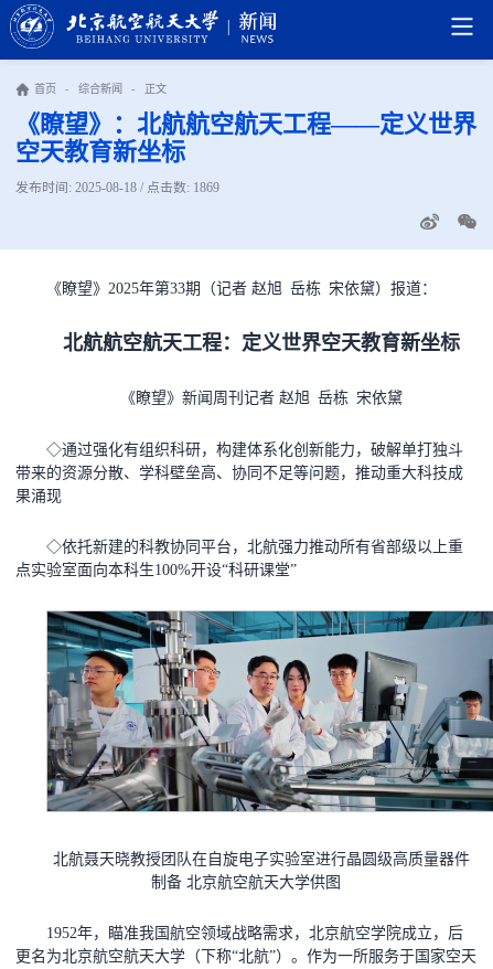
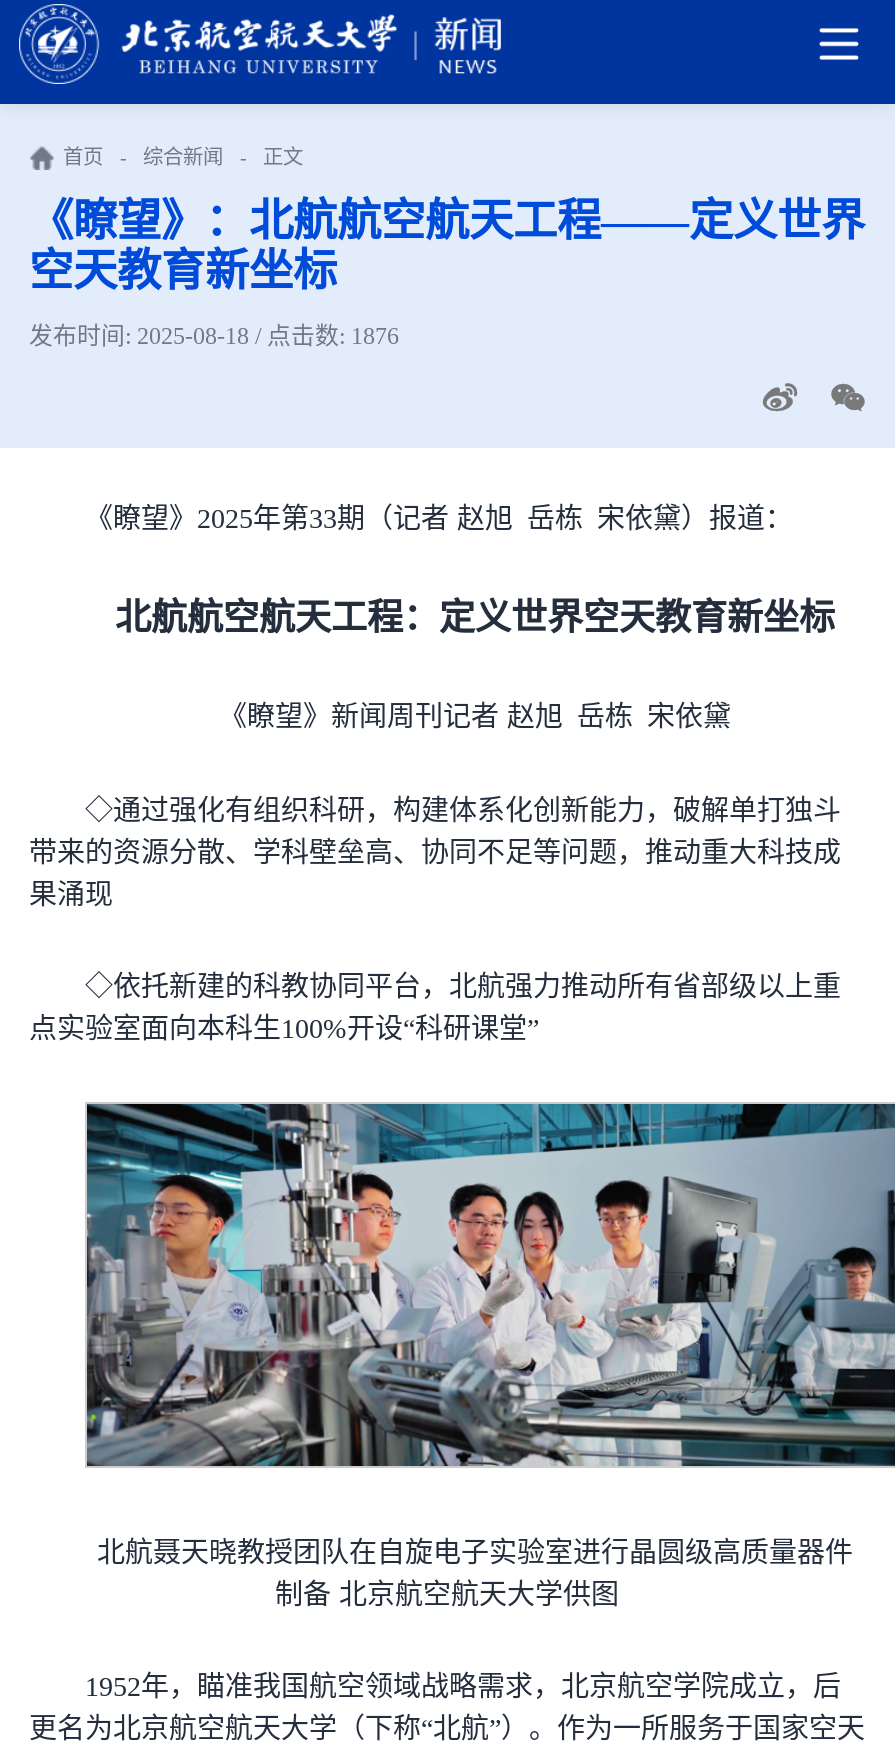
[15,180,219,195] 发布时间: 2025-08-18 / 点击数: 1869 -> [29,322,399,350] 发布时间: 2025-08-18 / 点击数: 1876

